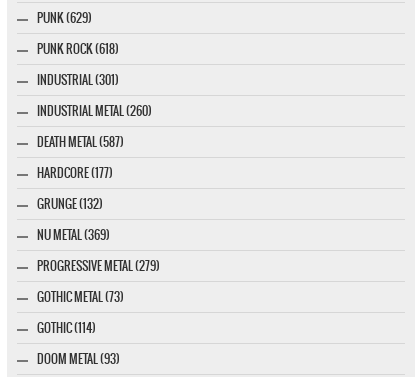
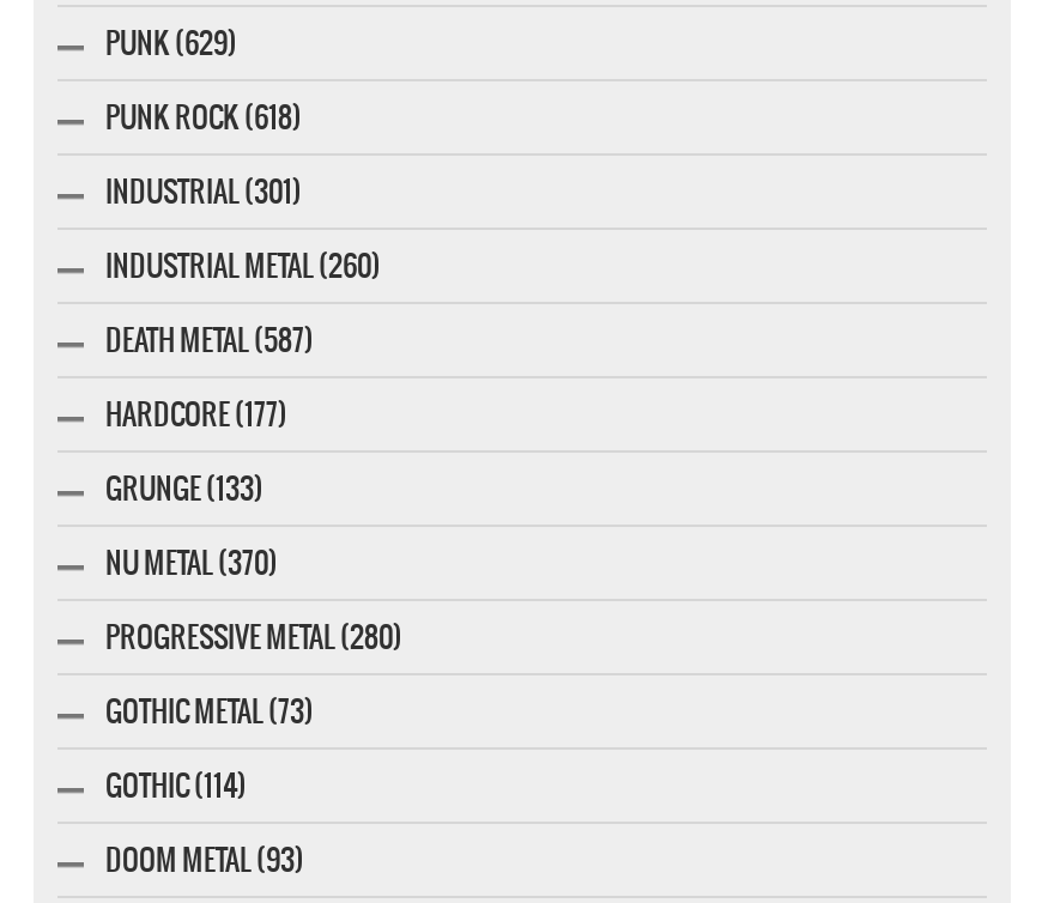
[37,195,103,213] GRUNGE (132) -> [105,467,263,510] GRUNGE (133)
[37,226,110,244] NU METAL (369) -> [105,541,278,584] NU METAL (370)
[37,257,160,275] PROGRESSIVE METAL (279) -> [105,615,402,658] PROGRESSIVE METAL (280)

